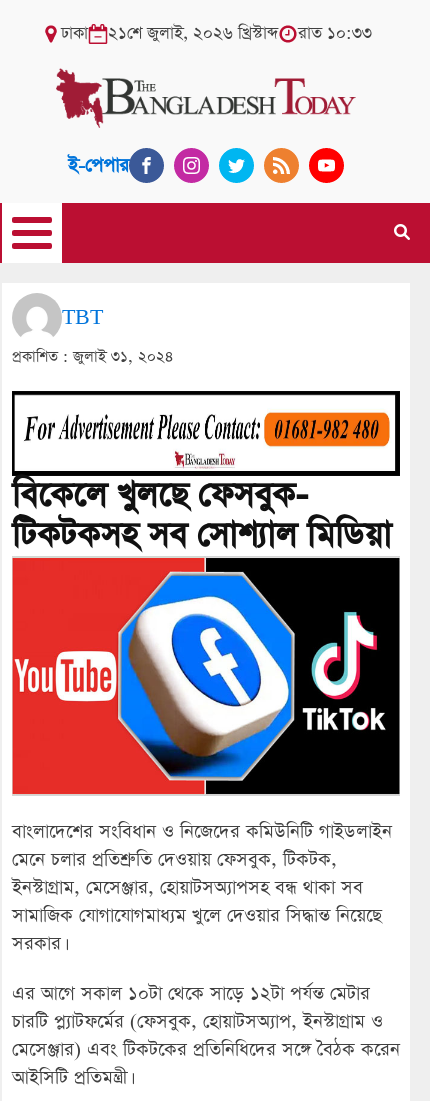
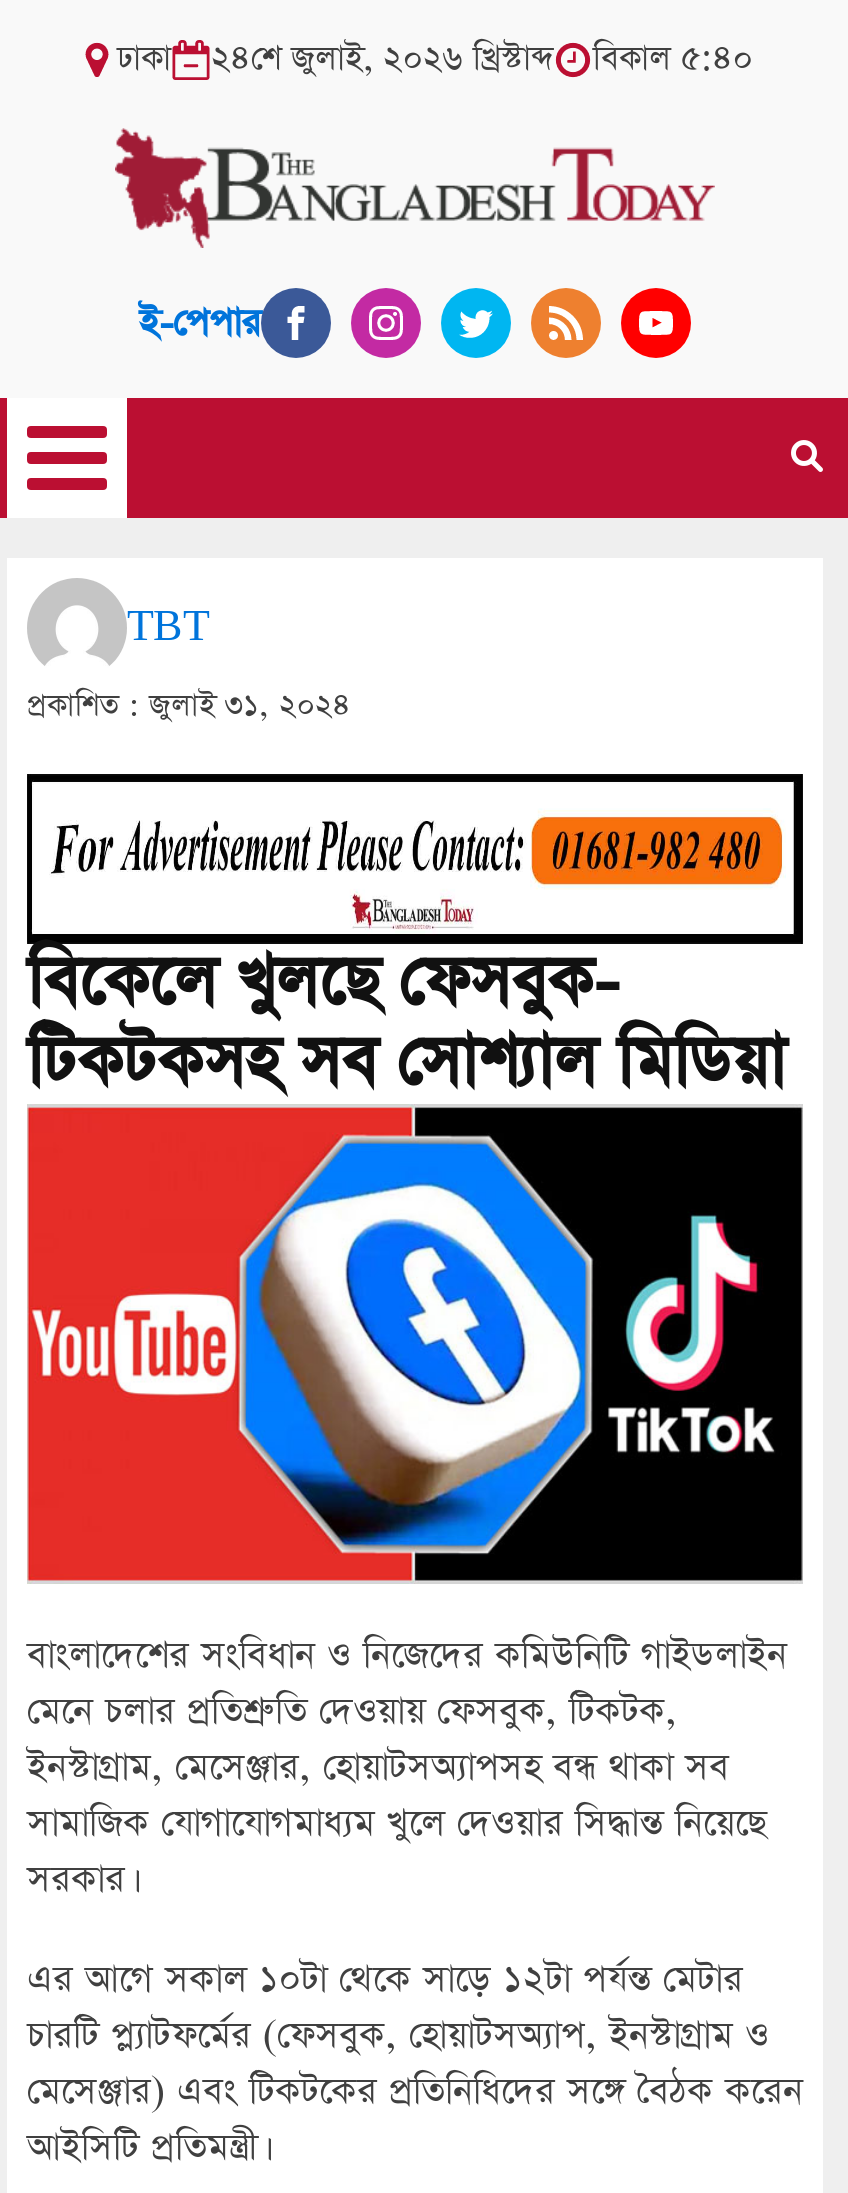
[107,22,371,45] ২১শে জুলাই, ২০২৬ খ্রিস্টাব্দ | রাত ১০:৩৩ -> [211,36,753,82] ২৪শে জুলাই, ২০২৬ খ্রিস্টাব্দ | বিকাল ৫:৪০

